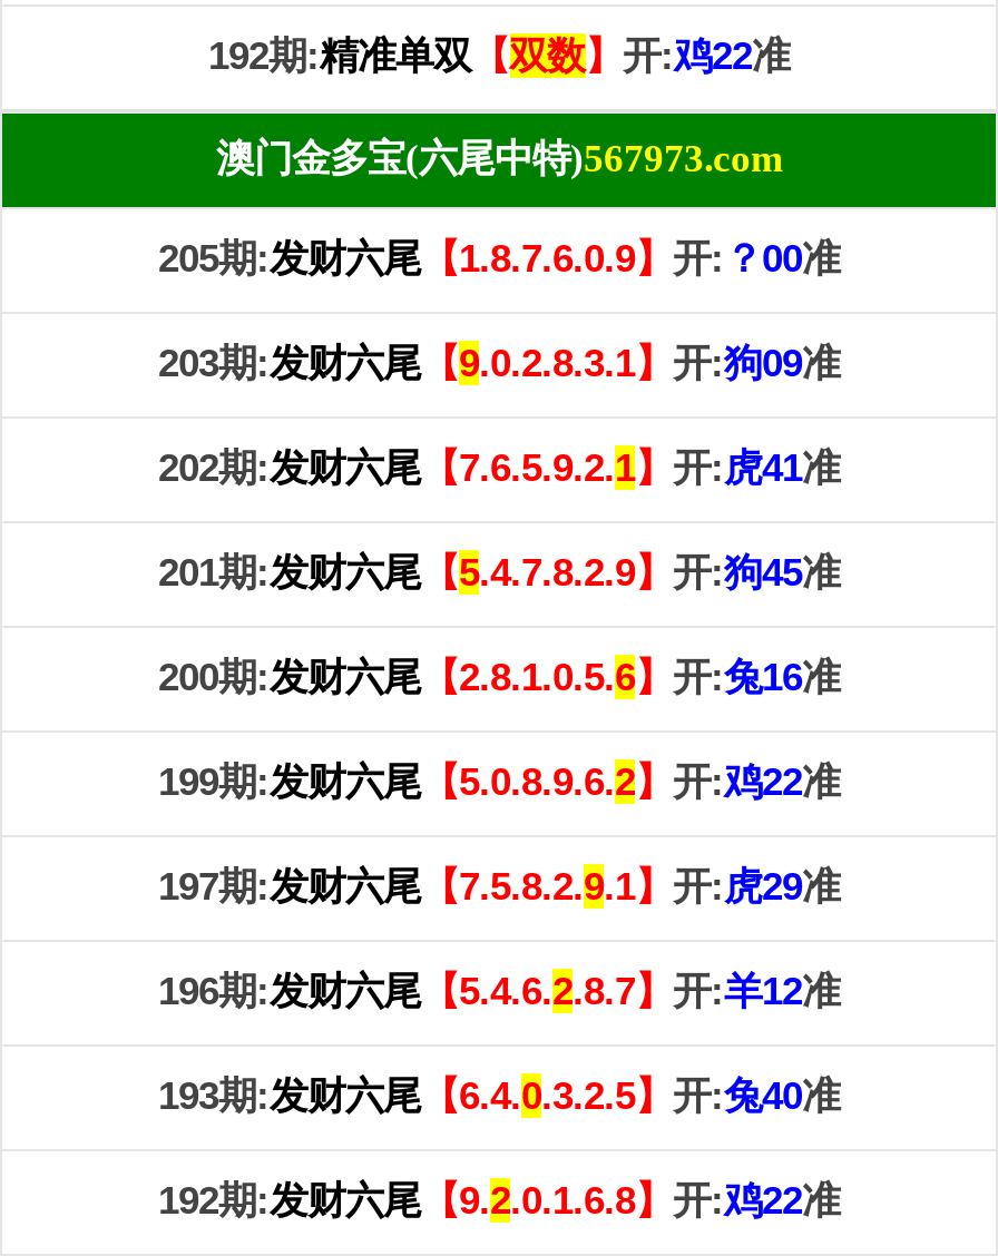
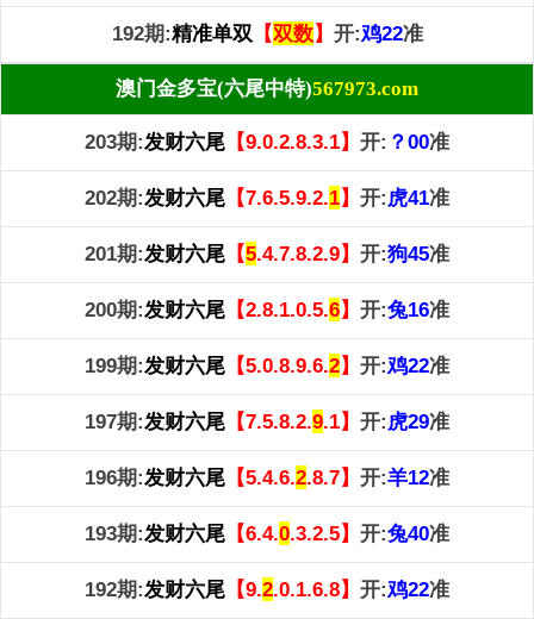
[158,237,840,386] 205期:发财六尾【1.8.7.6.0.9】开:？00准 | 203期:发财六尾【9.0.2.8.3.1】开:狗09准 -> [85,130,449,154] 203期:发财六尾【9.0.2.8.3.1】开:？00准

